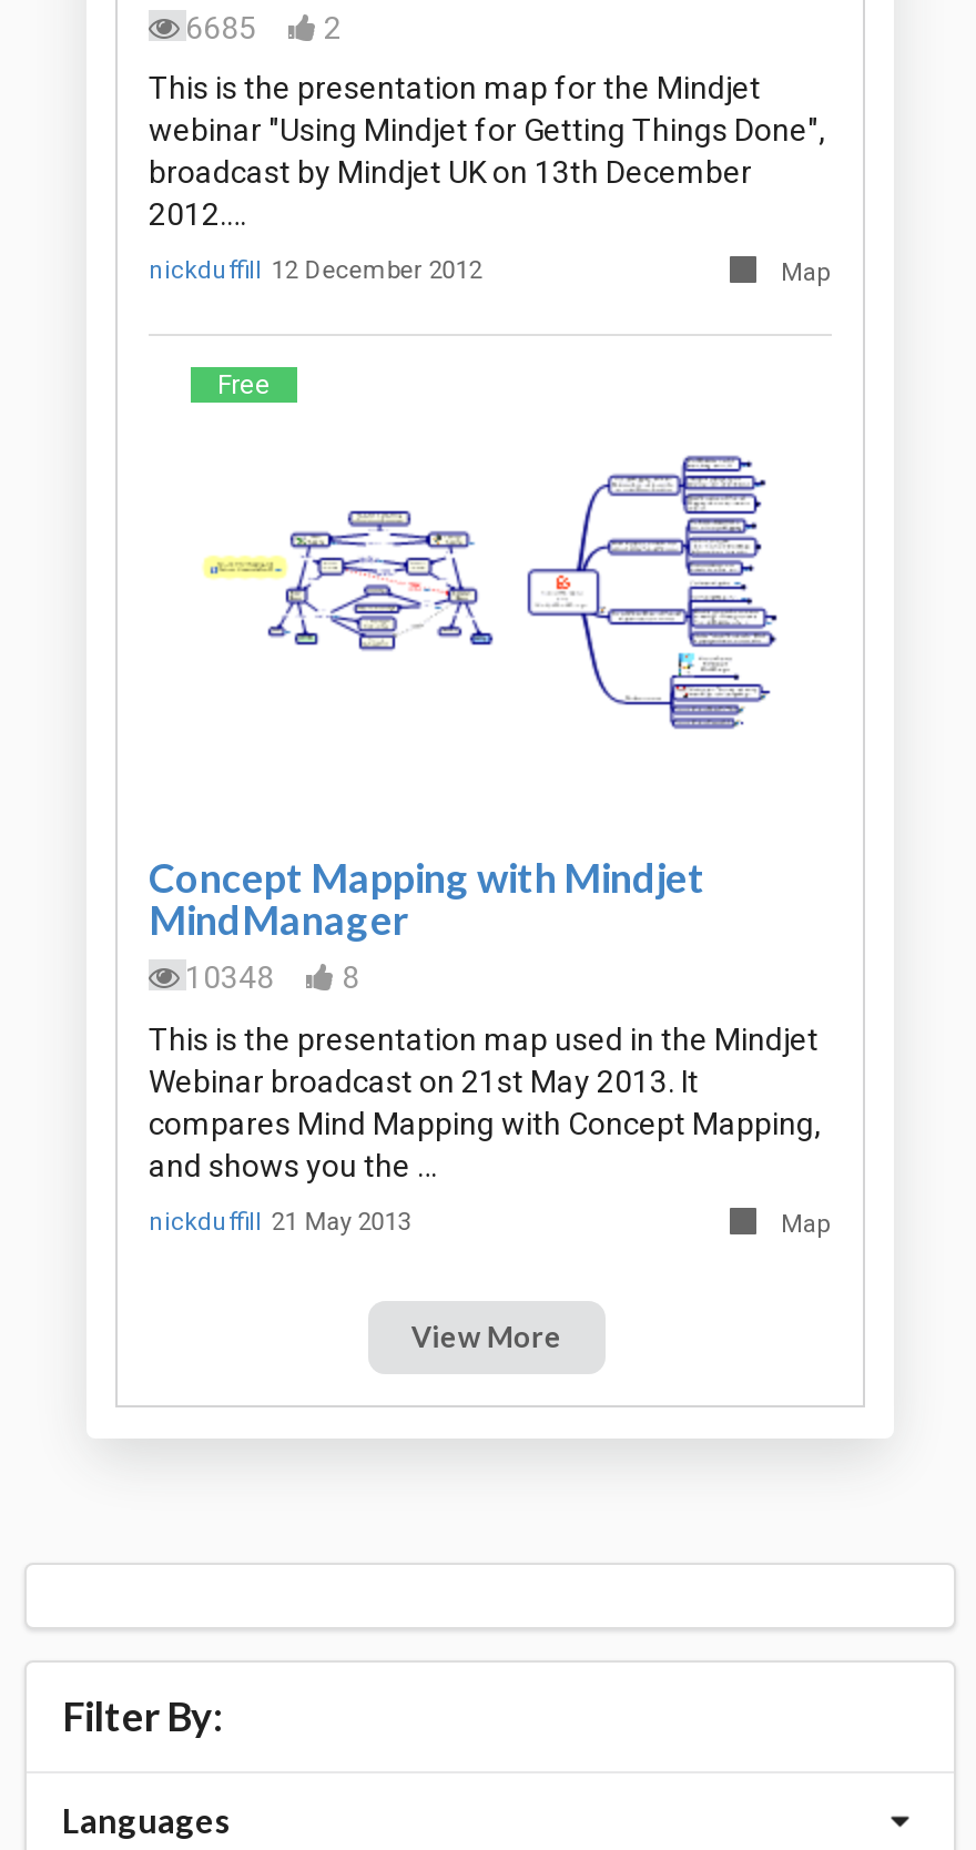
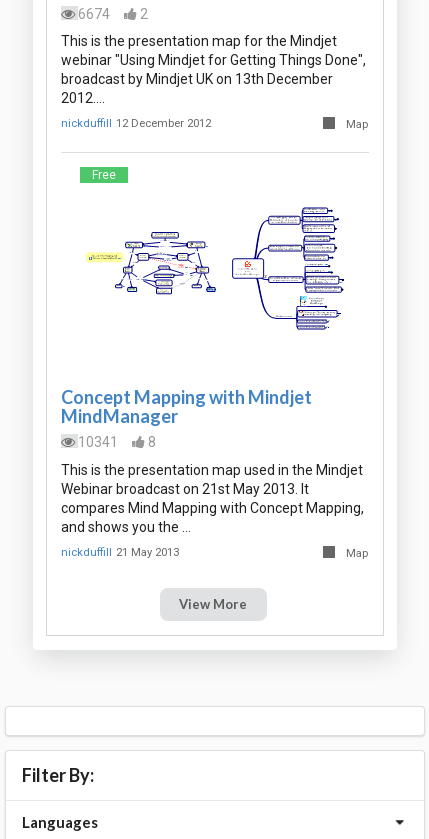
[185,10,342,45] 6685 2 -> [77,6,148,22] 6674 2
[185,960,359,995] 10348 8 -> [77,434,156,450] 10341 8

